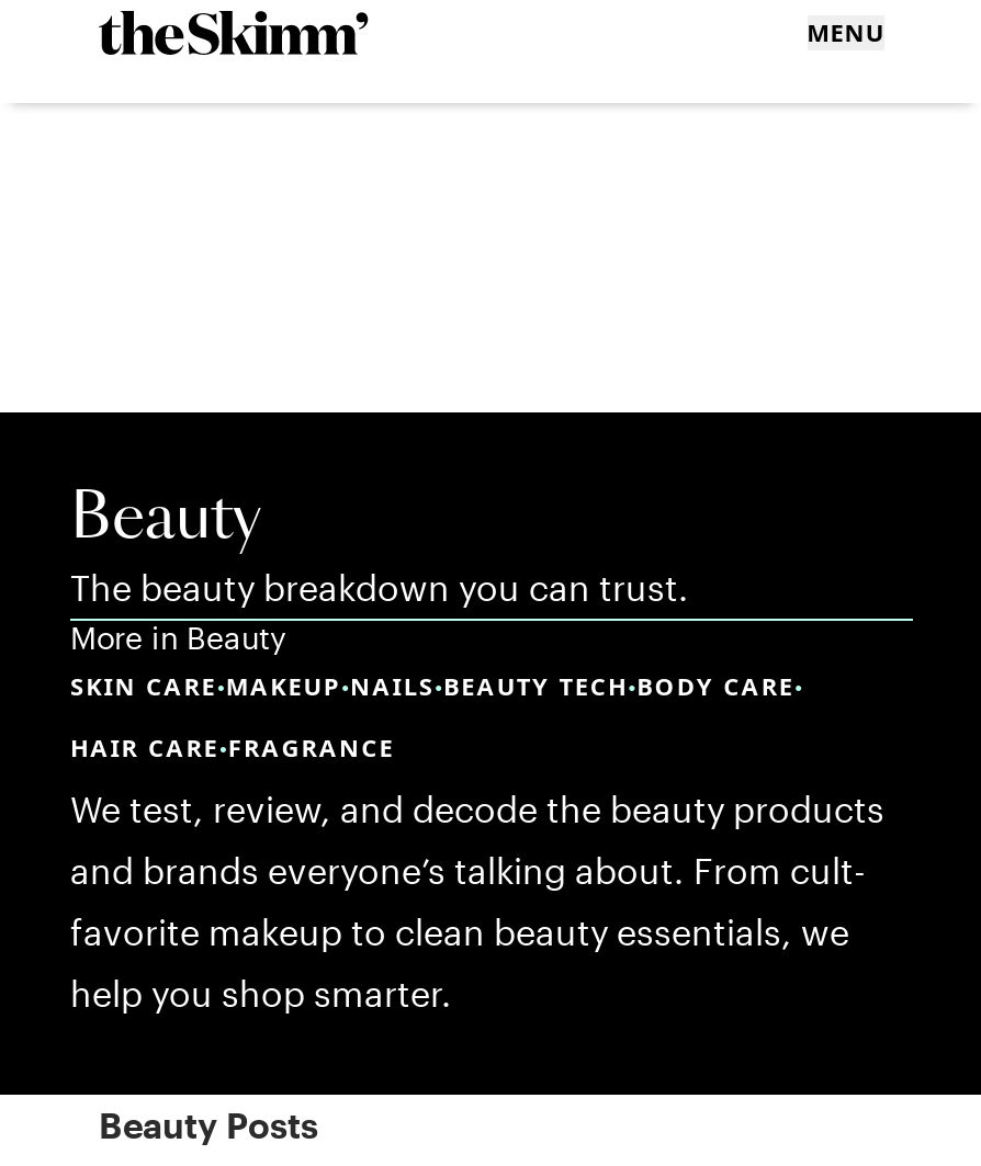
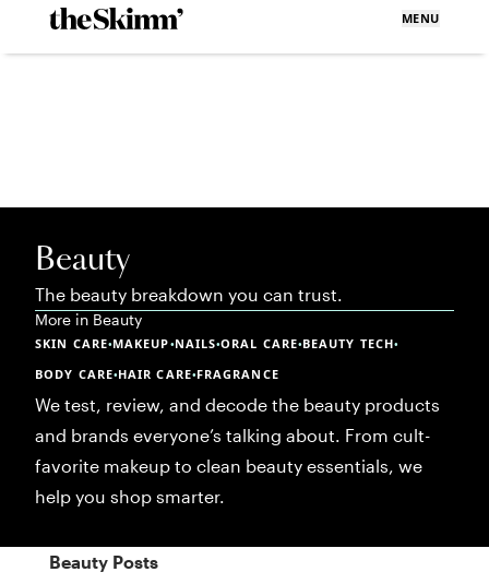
[70,669,803,702] SKIN CARE•MAKEUP•NAILS•BEAUTY TECH•BODY CARE• -> [35,335,398,351] SKIN CARE•MAKEUP•NAILS•ORAL CARE•BEAUTY TECH•
[70,731,395,763] HAIR CARE•FRAGRANCE -> [35,366,279,382] BODY CARE•HAIR CARE•FRAGRANCE

